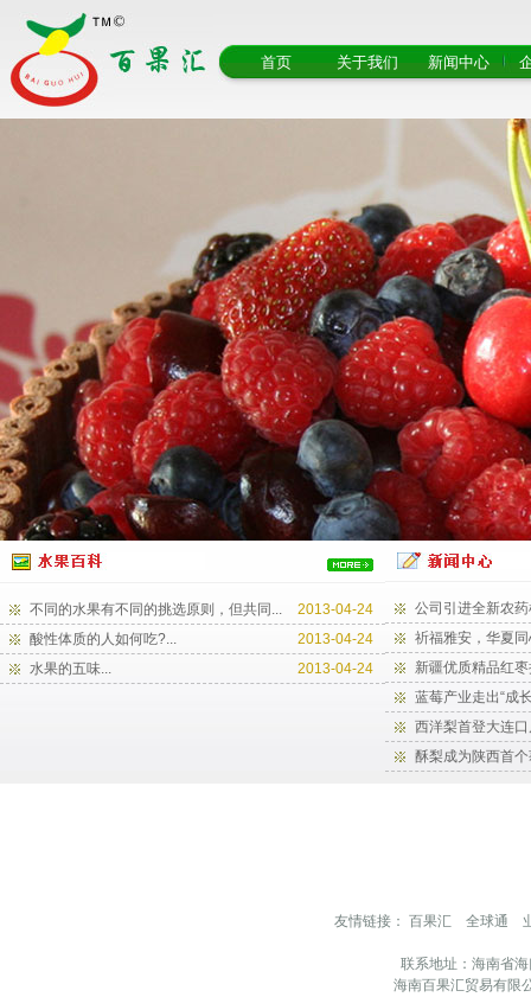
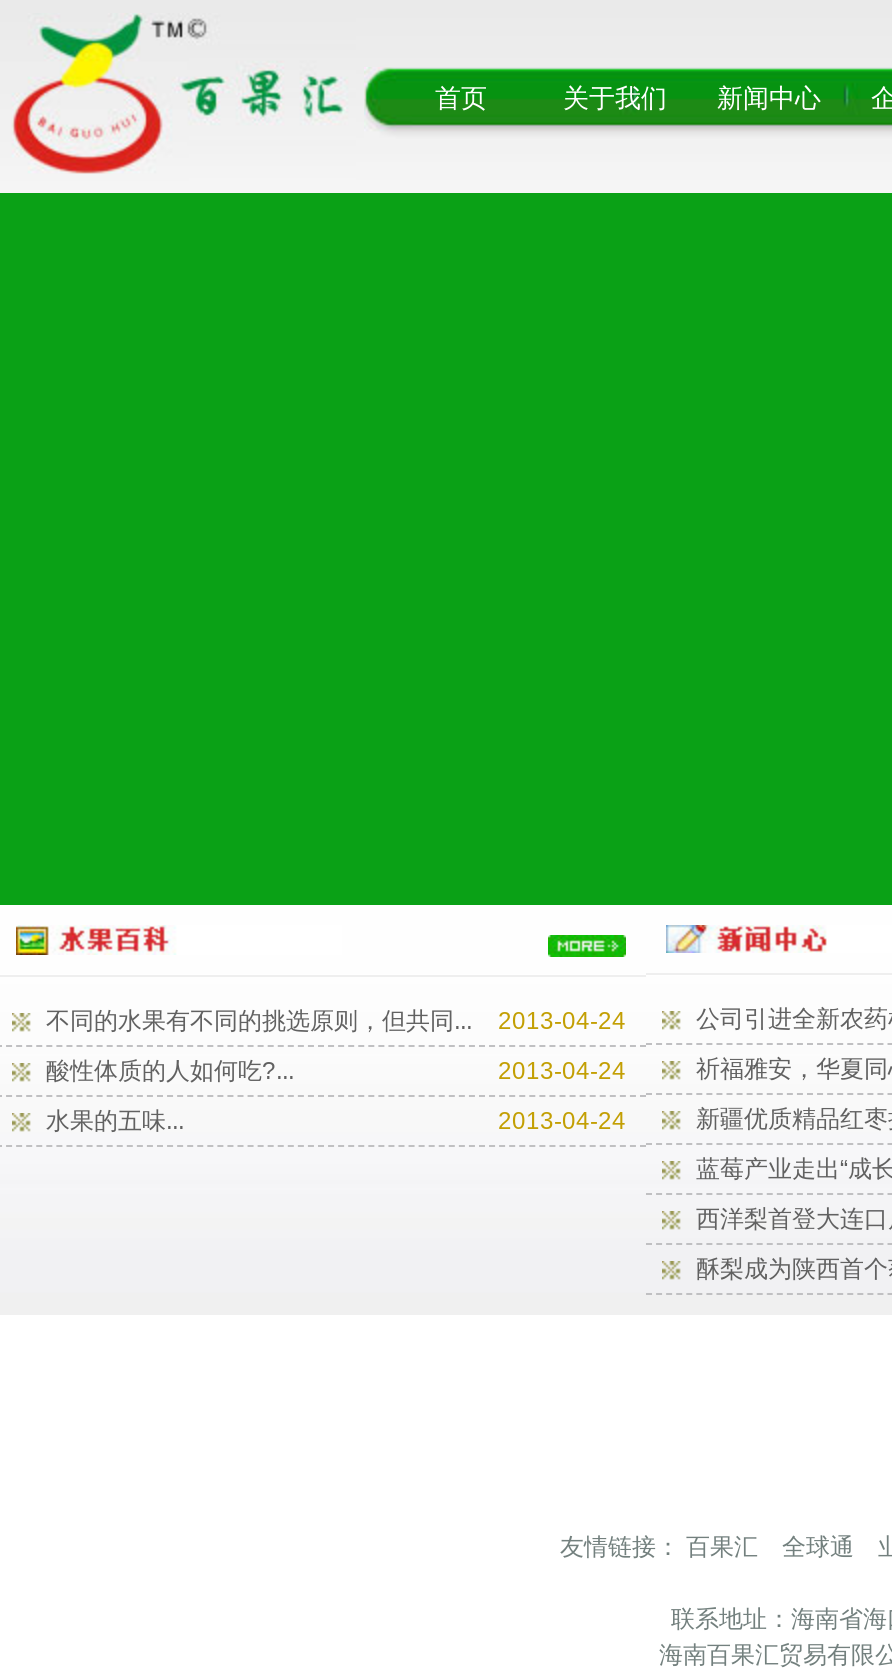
[4,117,527,542] [image] -> none

